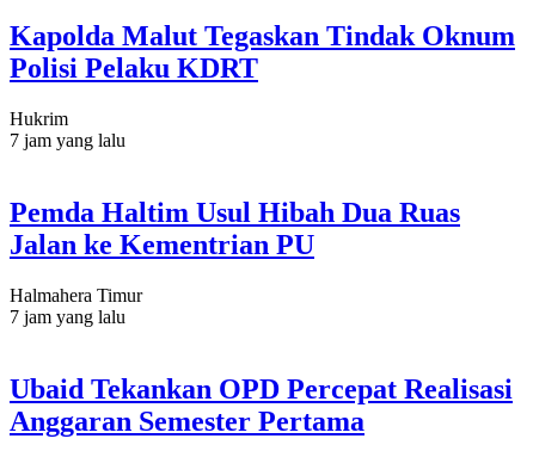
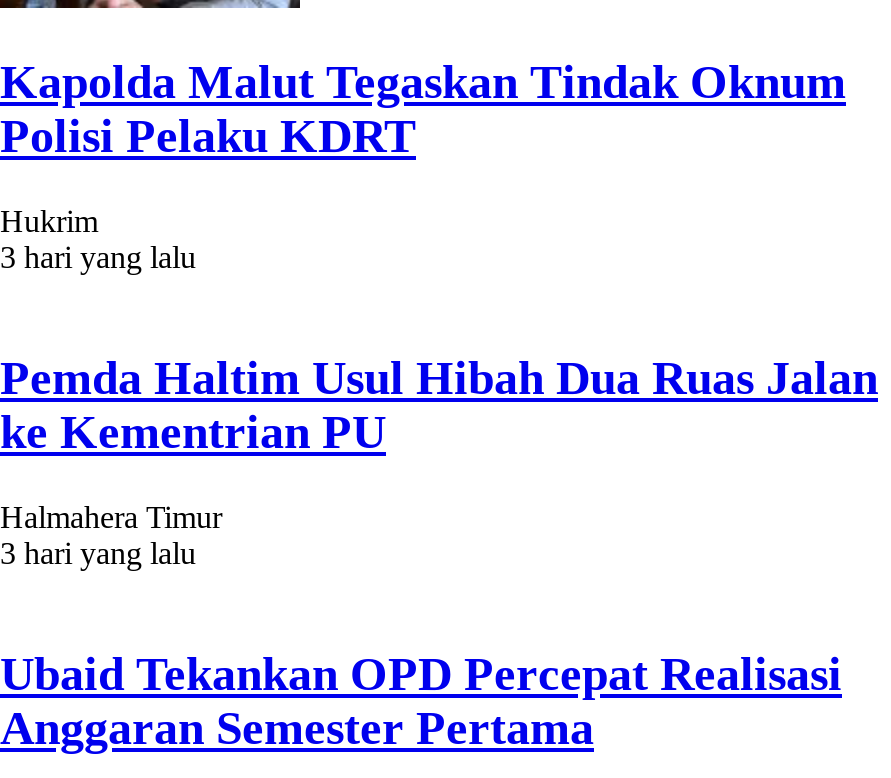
[10,130,125,151] 7 jam yang lalu -> [0,240,196,274] 3 hari yang lalu
[10,307,125,327] 7 jam yang lalu -> [0,536,196,570] 3 hari yang lalu

